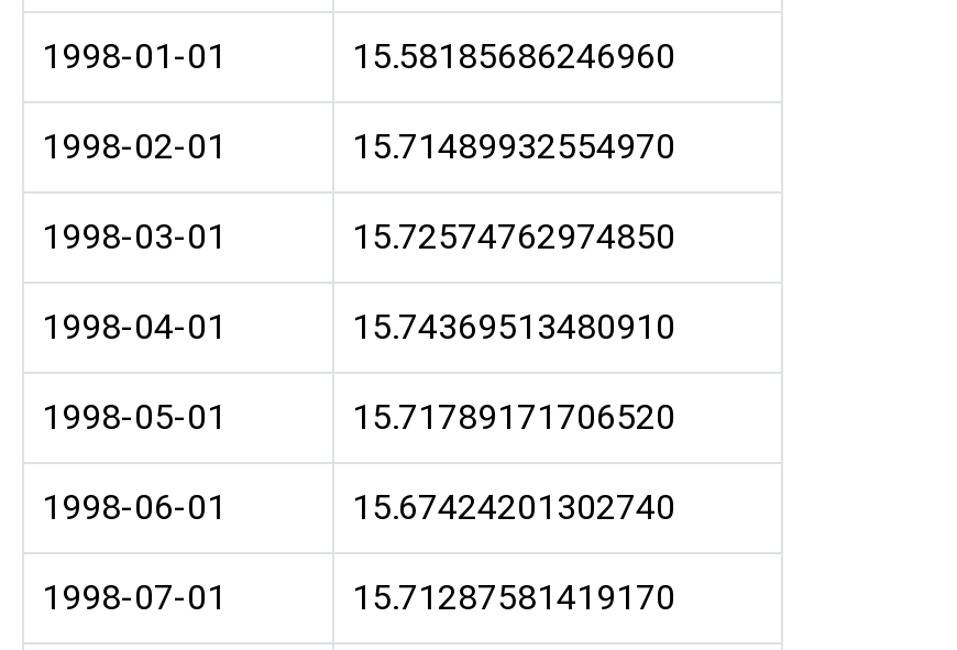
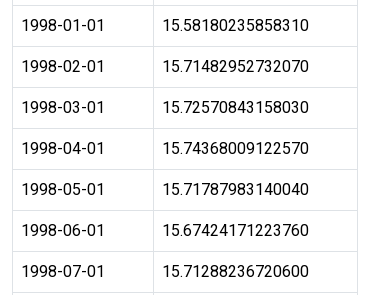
[352,35,675,77] 15.58185686246960 -> [162,16,309,35] 15.58180235858310
[352,125,675,167] 15.71489932554970 -> [162,57,309,76] 15.71482952732070
[352,216,675,257] 15.72574762974850 -> [162,98,309,117] 15.72570843158030
[352,306,675,348] 15.74369513480910 -> [162,139,309,158] 15.74368009122570
[352,396,675,438] 15.71789171706520 -> [162,180,309,199] 15.71787983140040
[352,486,675,528] 15.67424201302740 -> [162,221,309,240] 15.67424171223760
[352,576,675,618] 15.71287581419170 -> [162,262,309,281] 15.71288236720600

